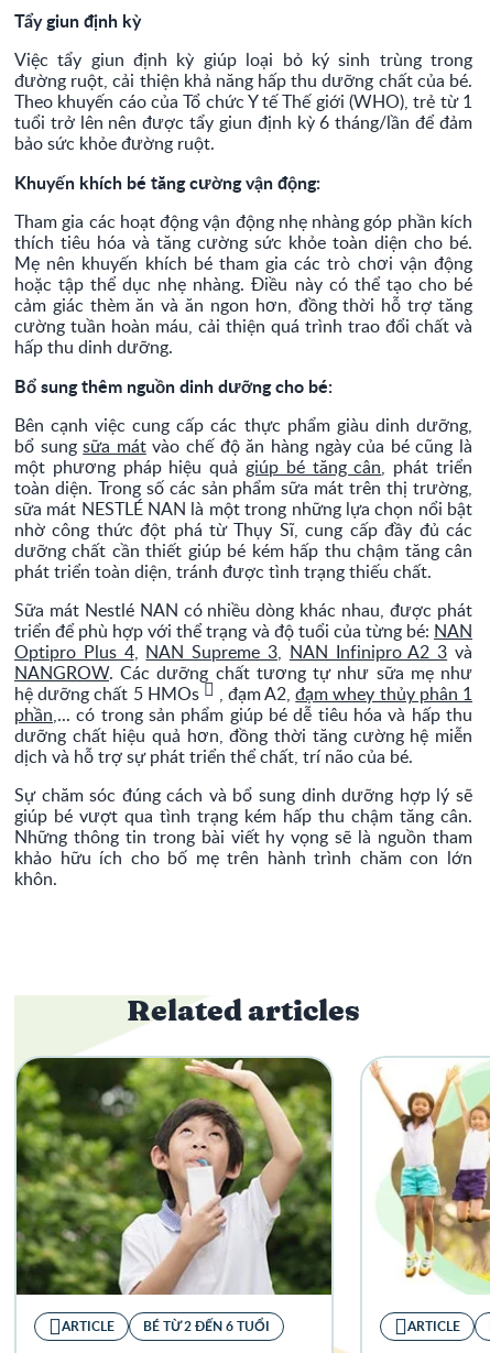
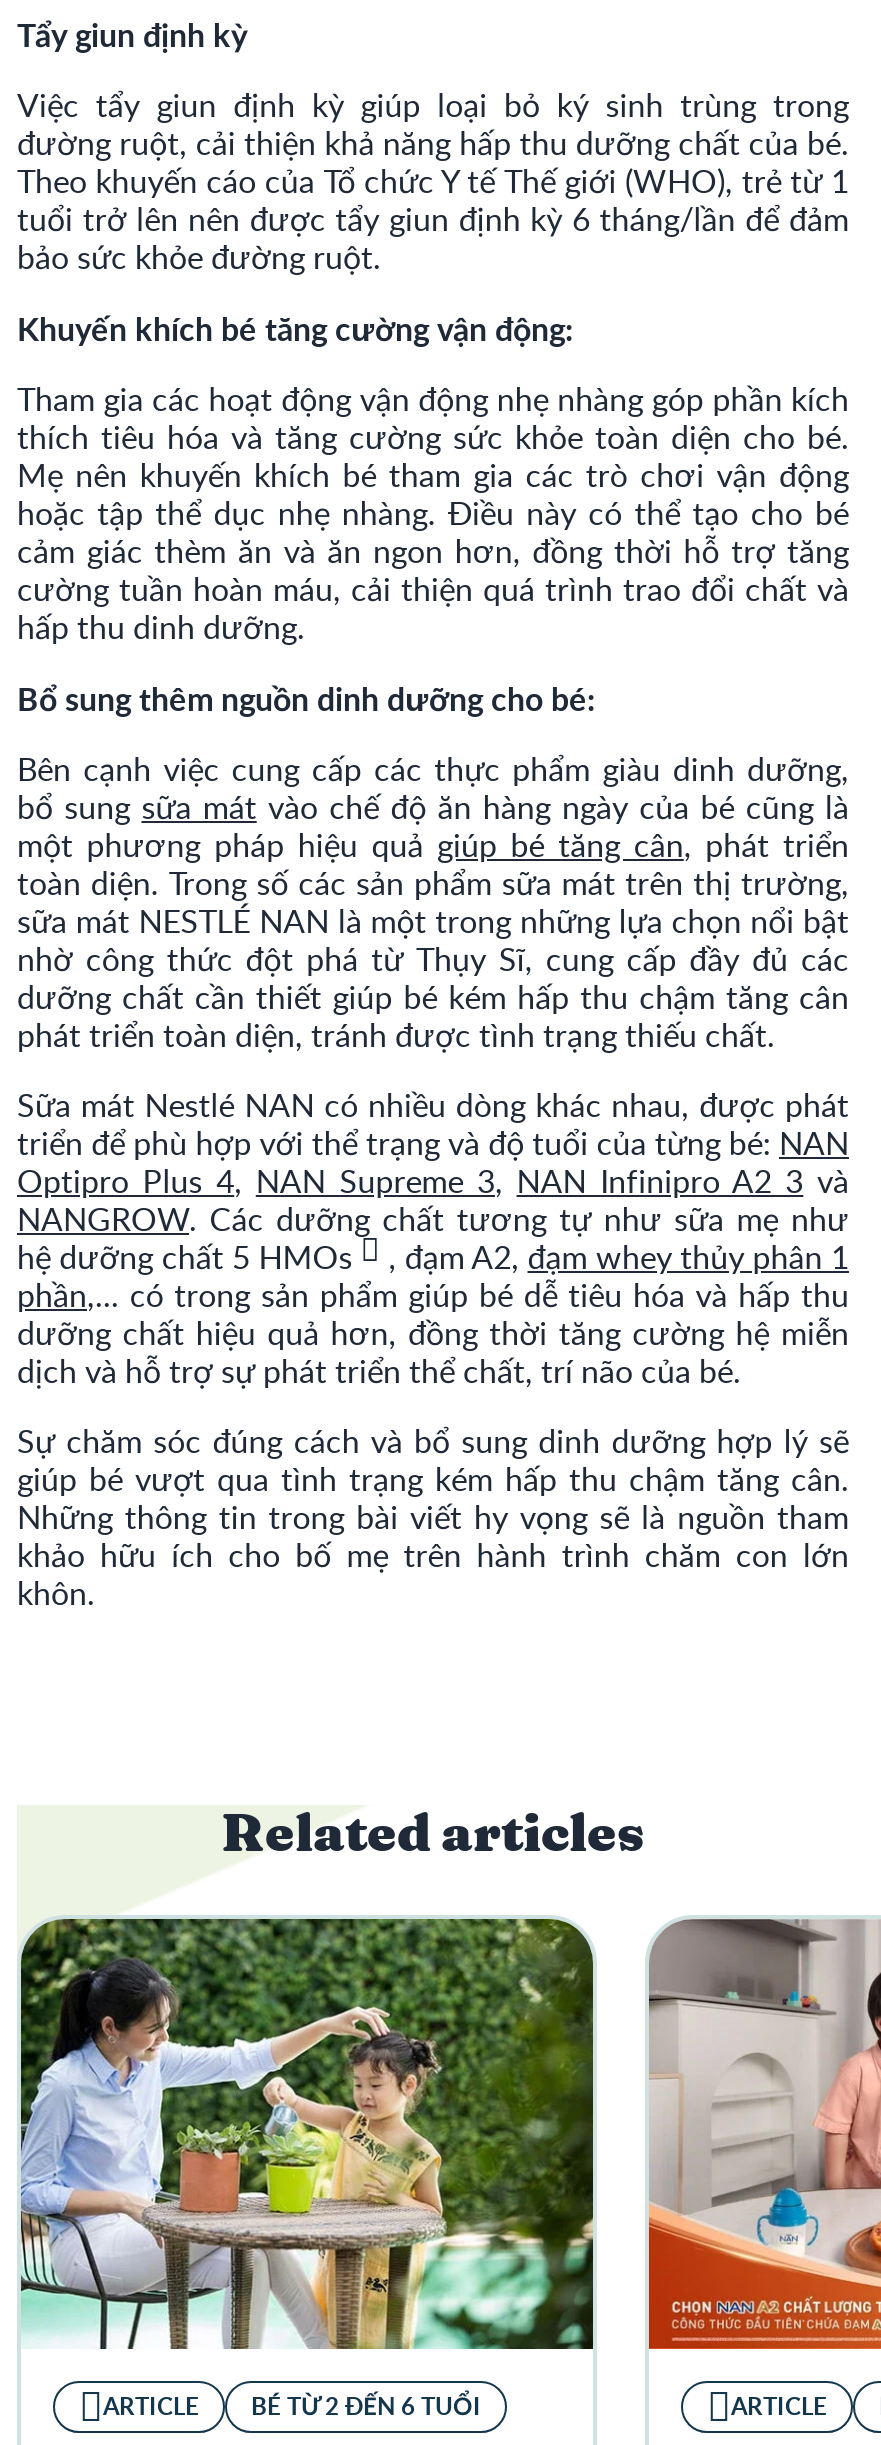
[15,1057,333,1296] [image] -> [19,1917,595,2351] [image]
[362,1058,487,1295] [image] -> [647,1917,875,2351] [image]

